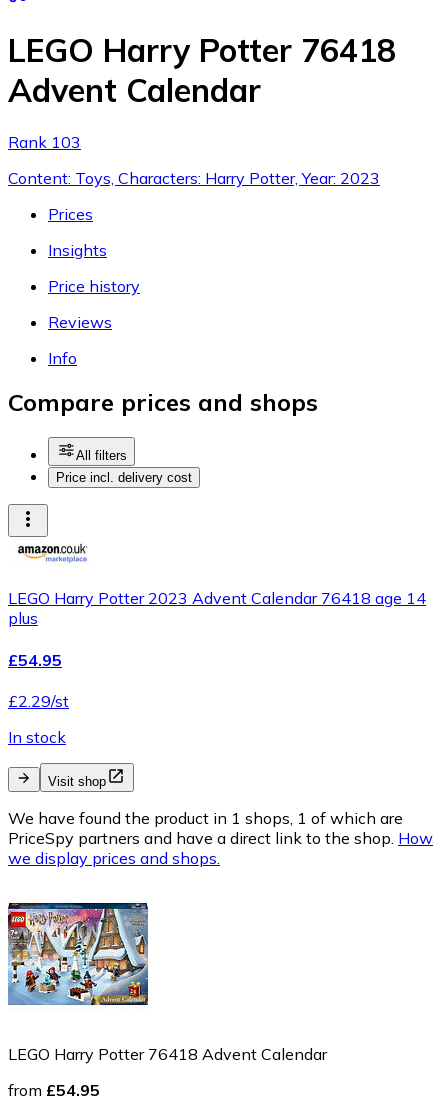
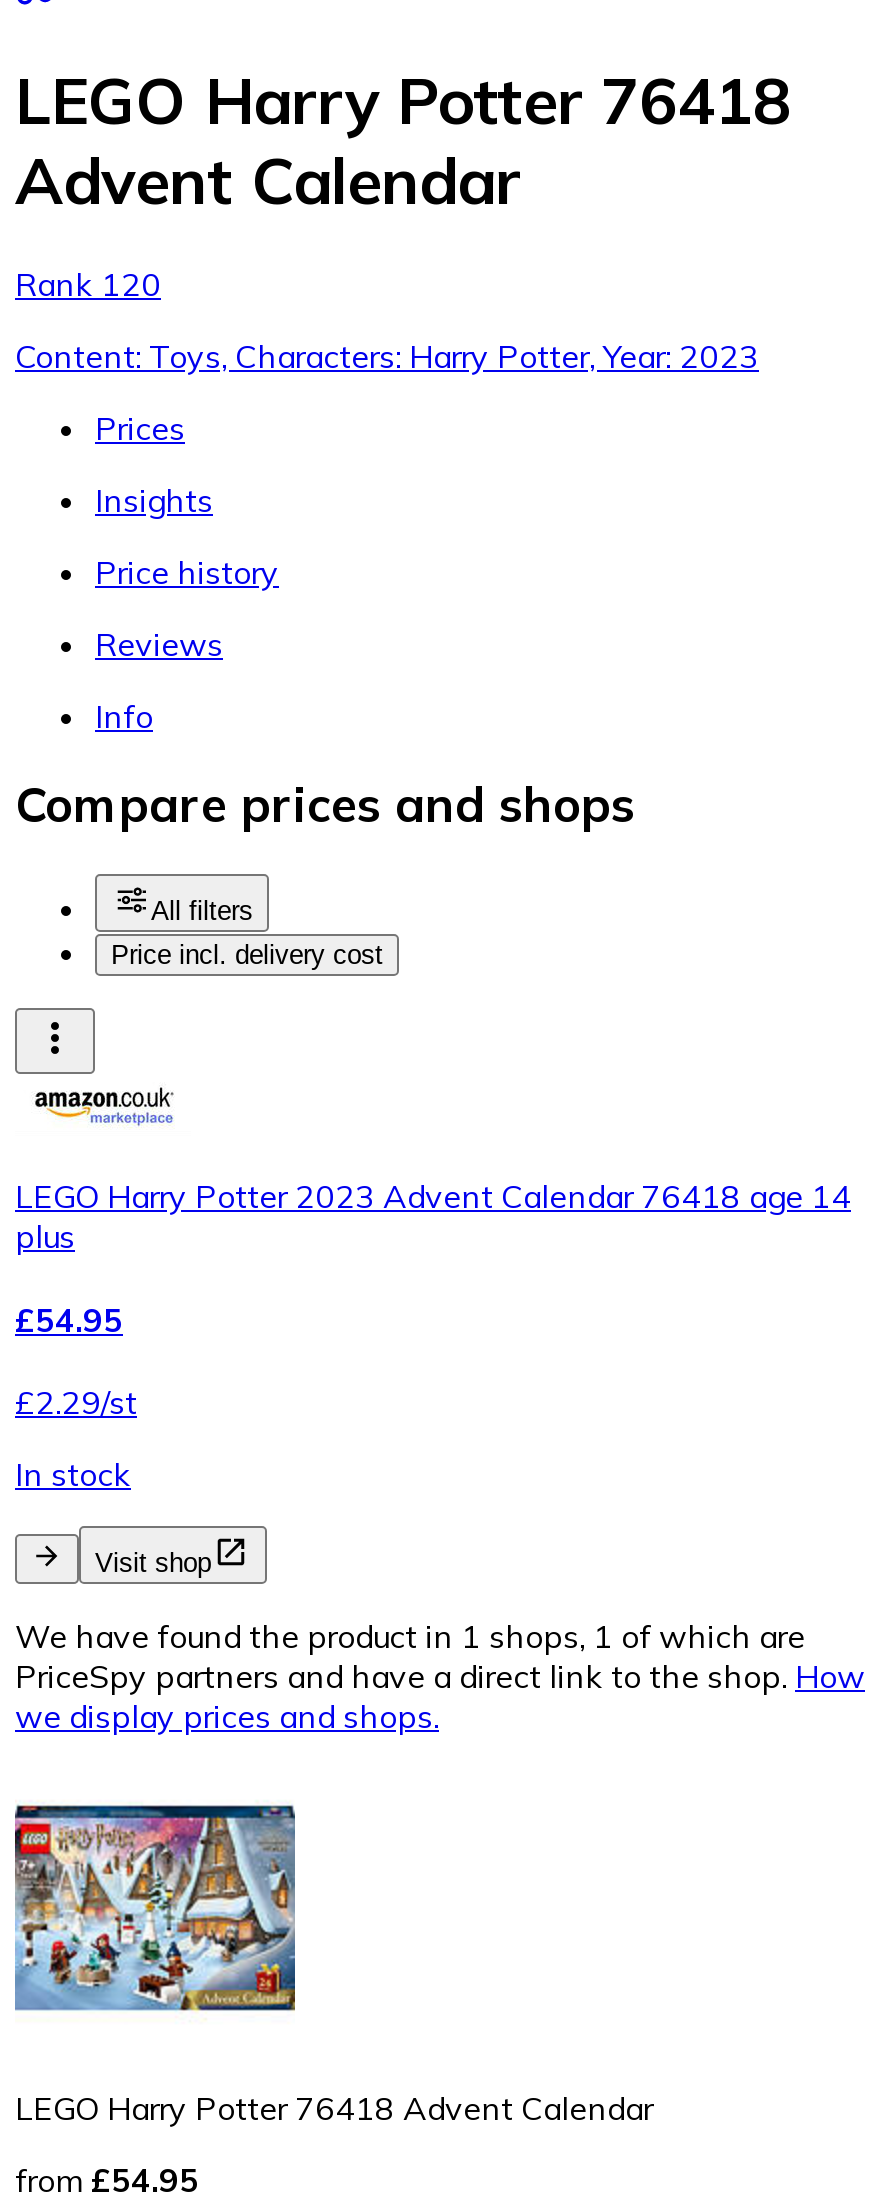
[8,131,81,151] Rank 103 -> [15,263,161,303] Rank 120

